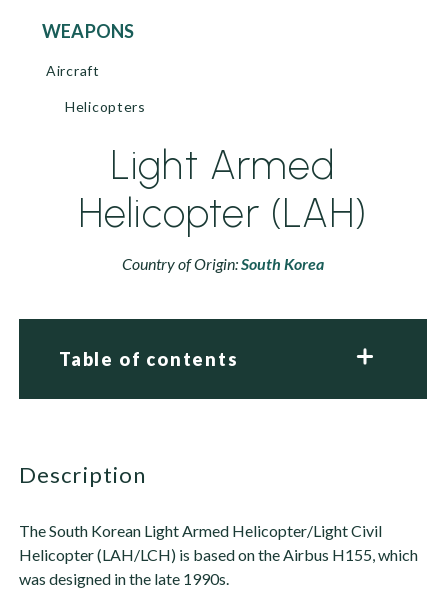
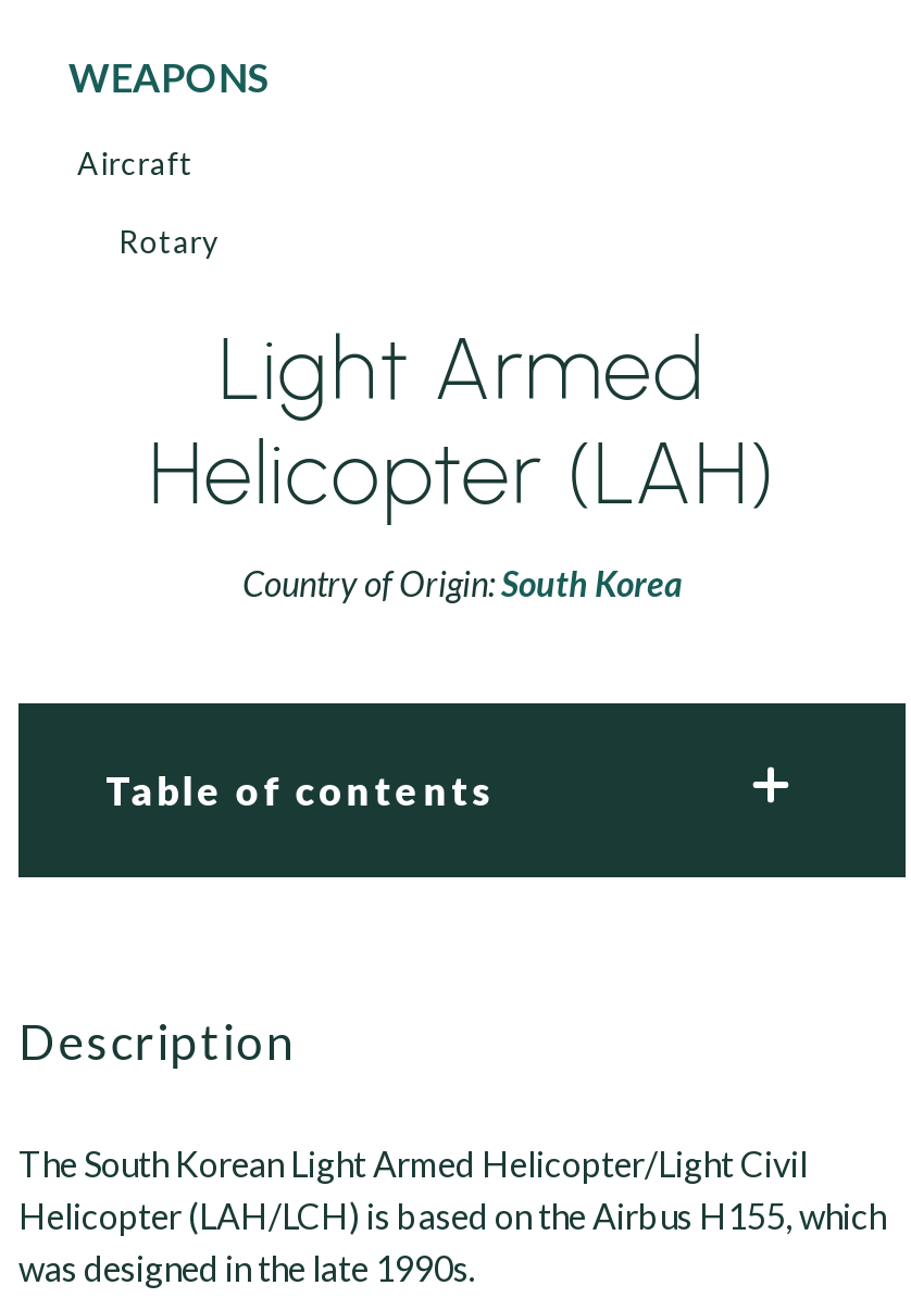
[65,98,146,115] Helicopters -> [118,223,219,260] Rotary

